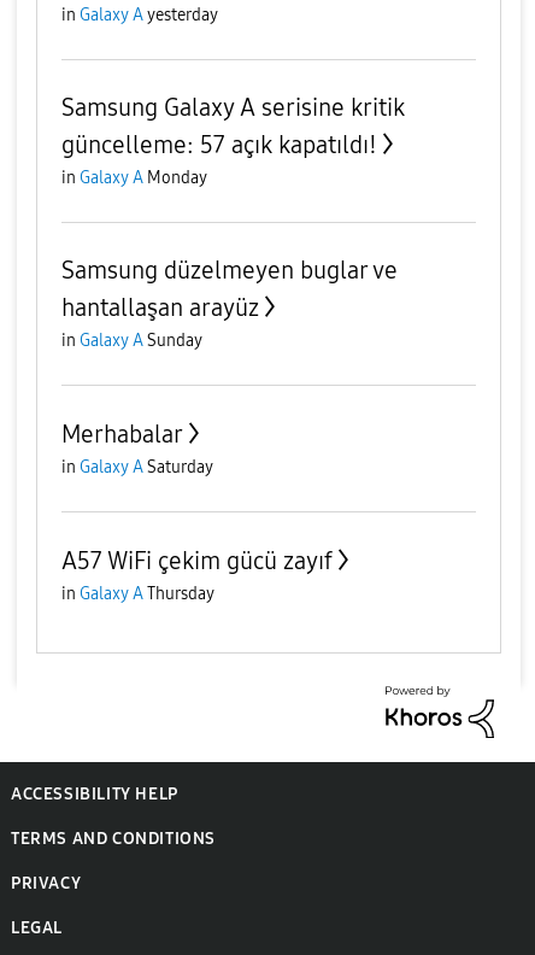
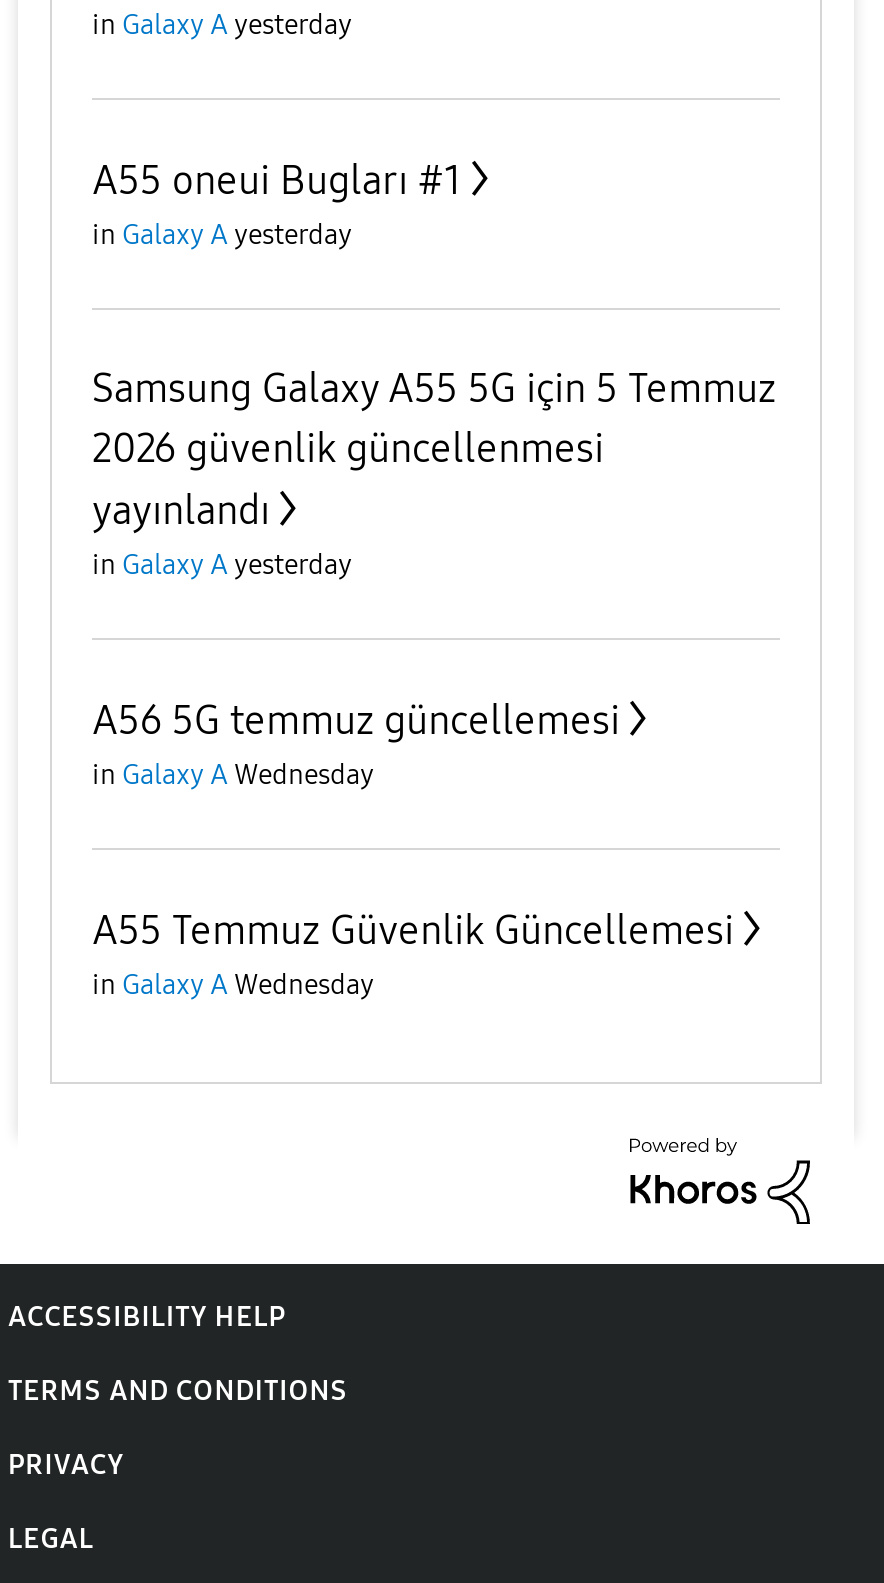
[61,93,405,188] Samsung Galaxy A serisine kritik | güncelleme: 57 açık kapatıldı! | in Galaxy A Monday -> [92,156,462,252] A55 oneui Bugları #1 | in Galaxy A yesterday
[61,256,398,351] Samsung düzelmeyen buglar ve | hantallaşan arayüz | in Galaxy A Sunday -> [92,364,776,582] Samsung Galaxy A55 5G için 5 Temmuz | 2026 güvenlik güncellenmesi | yayınlandı | in Galaxy A yesterday
[61,420,213,478] Merhabalar | in Galaxy A Saturday -> [92,696,620,792] A56 5G temmuz güncellemesi | in Galaxy A Wednesday
[61,546,333,604] A57 WiFi çekim gücü zayıf | in Galaxy A Thursday -> [92,906,734,1002] A55 Temmuz Güvenlik Güncellemesi | in Galaxy A Wednesday

